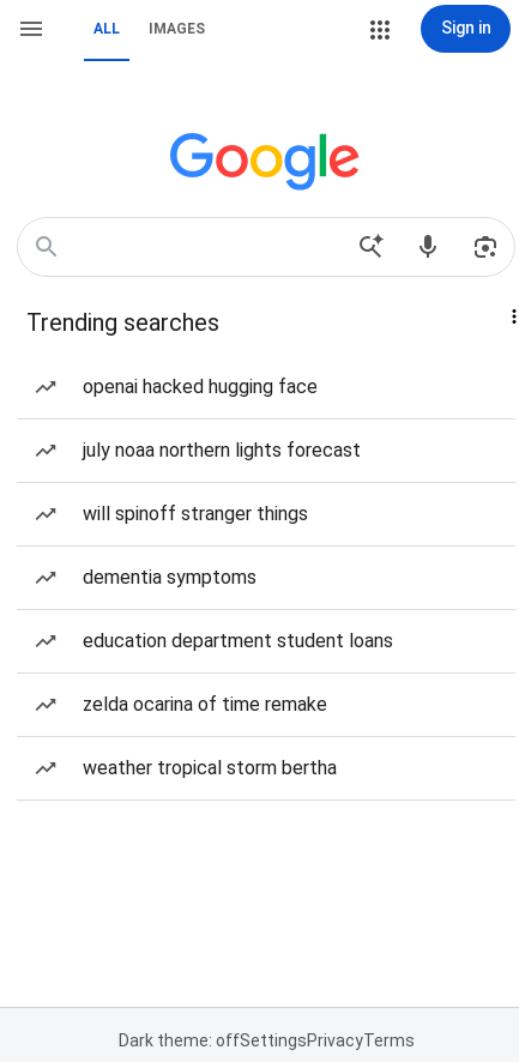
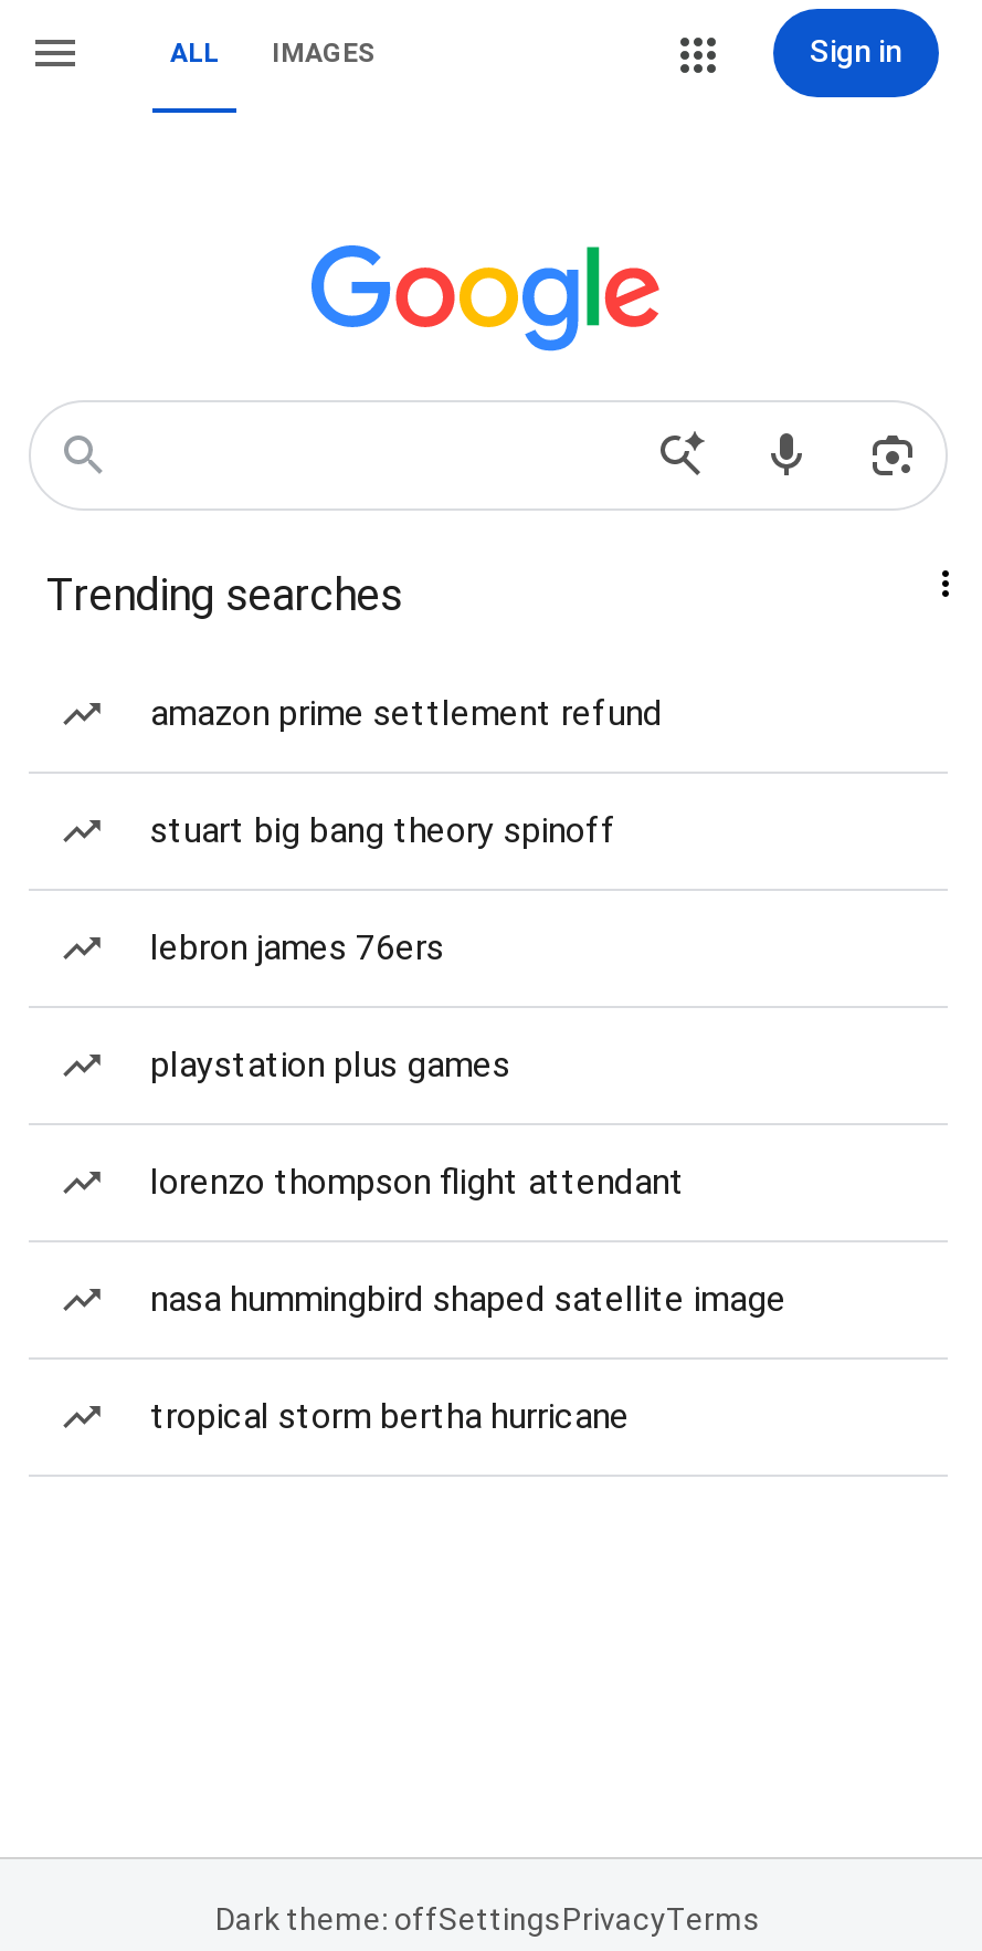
[83,375,318,398] openai hacked hugging face -> [150,692,663,734] amazon prime settlement refund
[83,439,361,461] july noaa northern lights forecast -> [150,809,616,851] stuart big bang theory spinoff
[83,502,308,525] will spinoff stranger things -> [150,926,444,968] lebron james 76ers
[83,566,257,589] dementia symptoms -> [150,1043,510,1085] playstation plus games
[83,629,393,652] education department student loans -> [150,1161,685,1203] lorenzo thompson flight attendant
[83,693,327,716] zelda ocarina of time remake -> [150,1278,786,1320] nasa hummingbird shaped satellite image
[83,756,337,779] weather tropical storm bertha -> [150,1395,630,1437] tropical storm bertha hurricane

